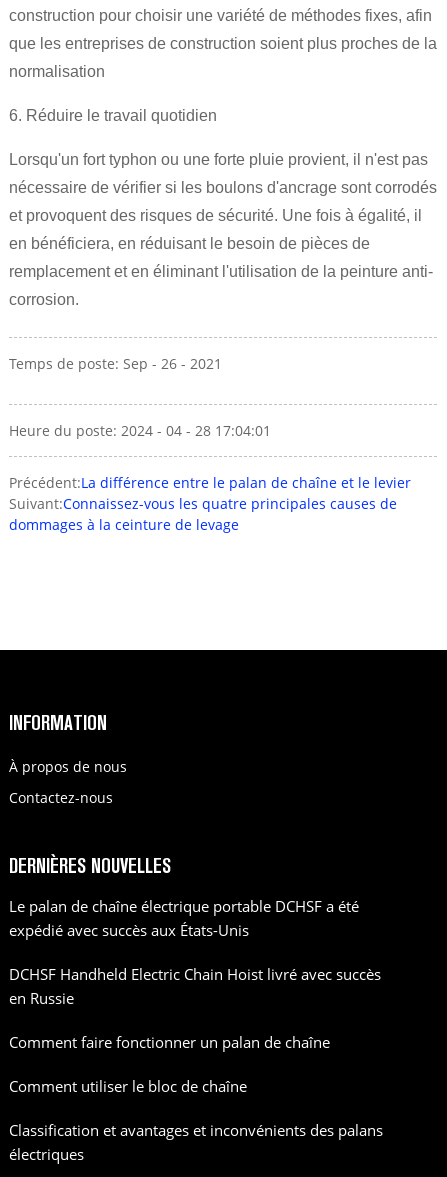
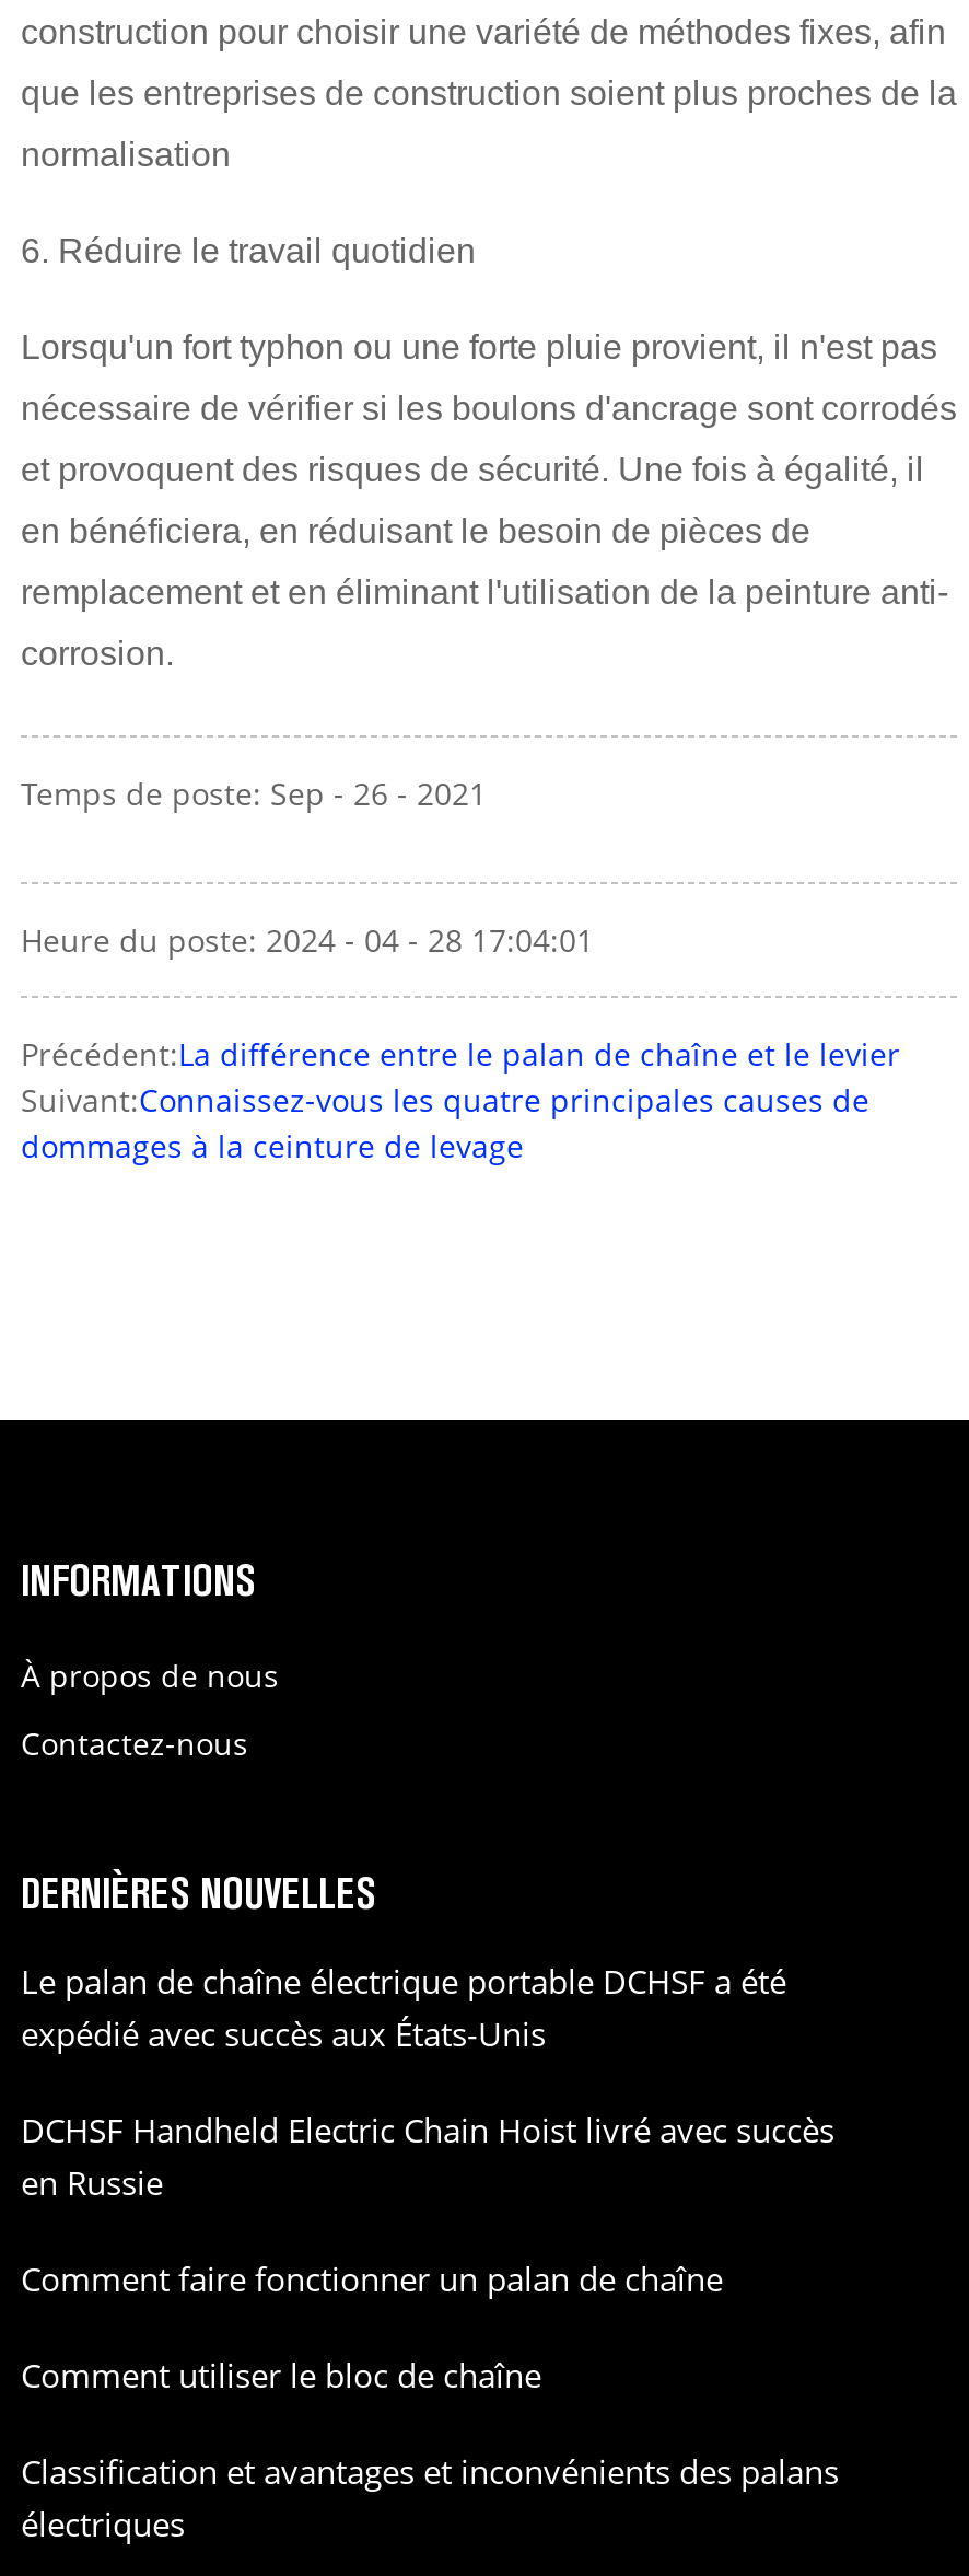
[9,712,107,734] INFORMATION -> [21,1557,255,1605] INFORMATIONS

